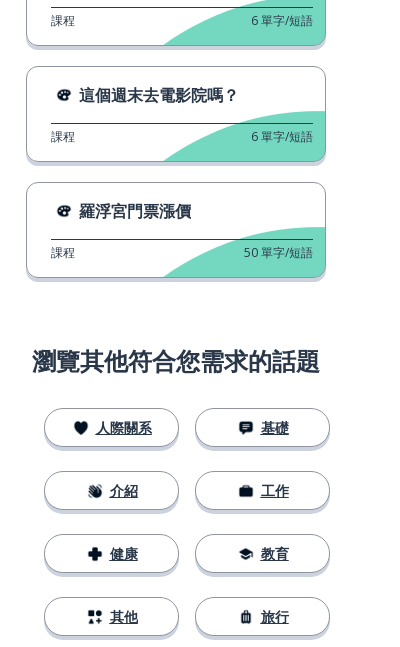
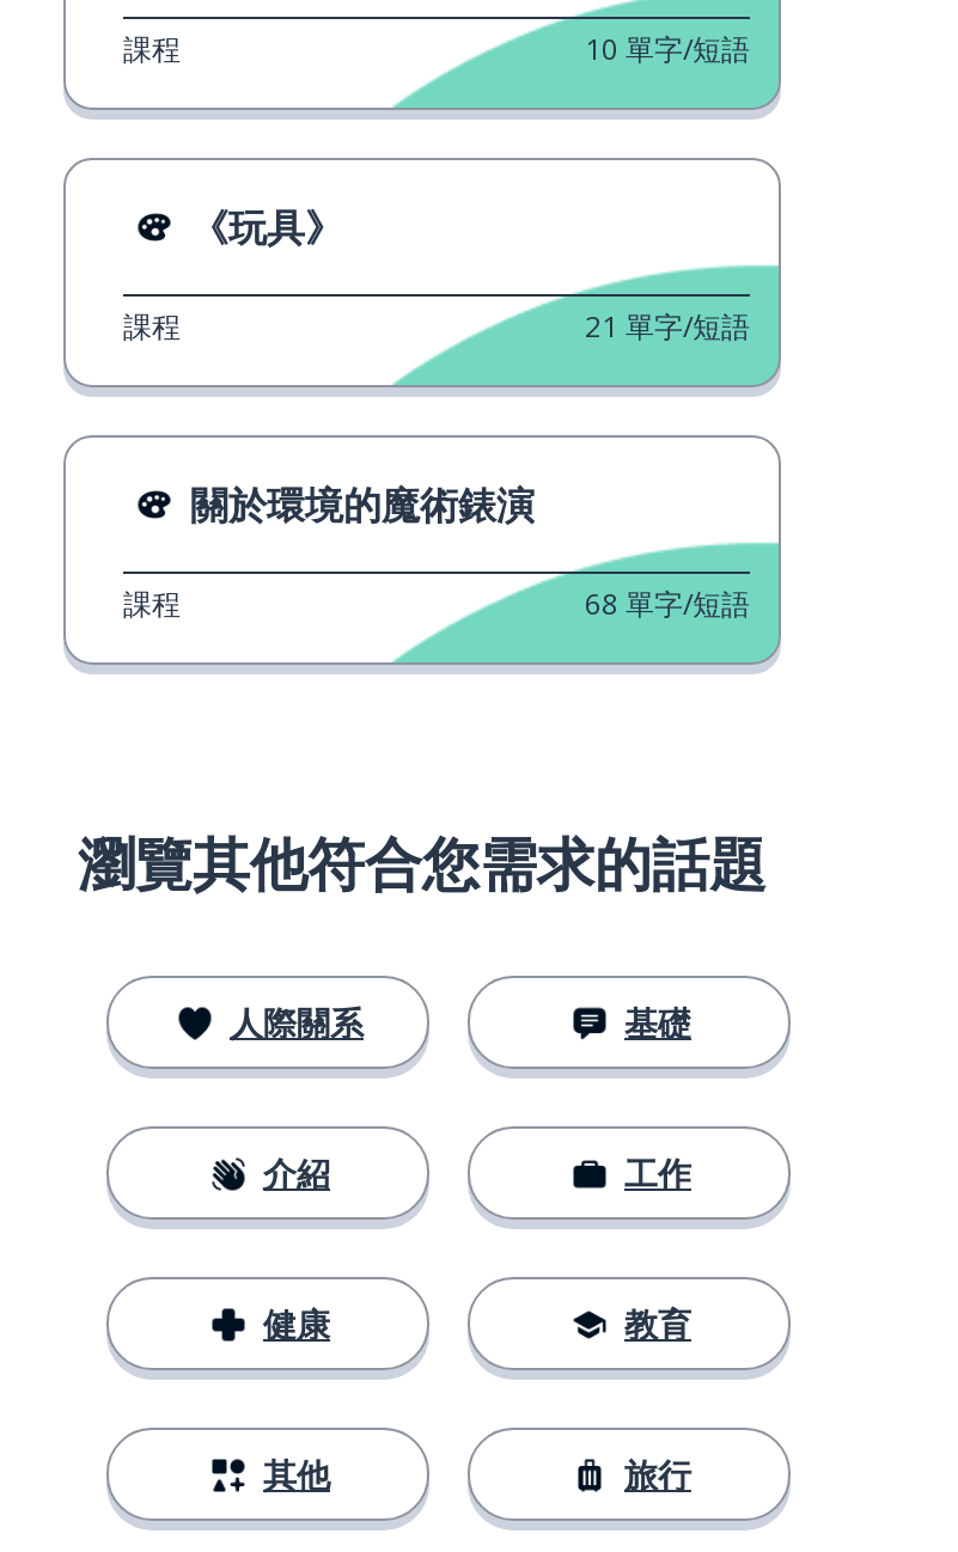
[251,12,313,29] 6 單字/短語 -> [585,28,750,69] 10 單字/短語
[79,84,239,106] 這個週末去電影院嗎？ -> [190,200,343,253] 《玩具》
[251,128,313,145] 6 單字/短語 -> [585,306,750,346] 21 單字/短語
[79,200,191,222] 羅浮宮門票漲價 -> [190,478,535,530] 關於環境的魔術錶演
[244,244,313,261] 50 單字/短語 -> [585,583,750,624] 68 單字/短語

